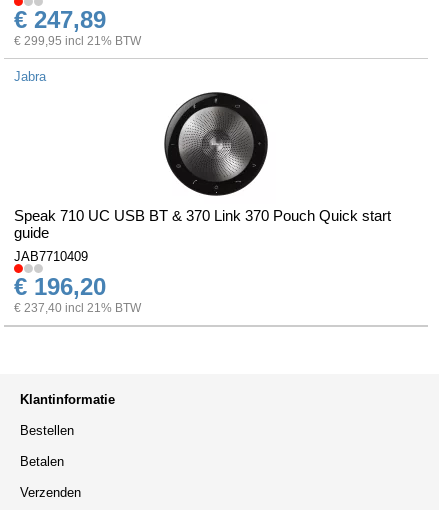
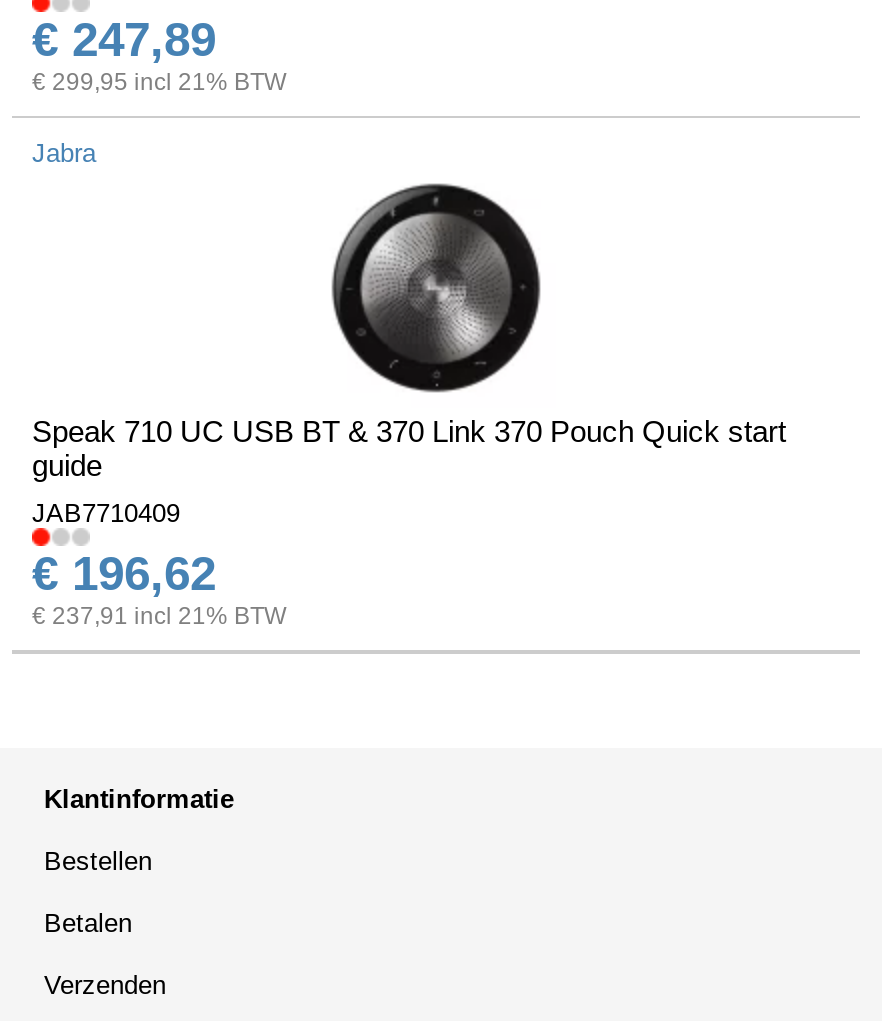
[14,273,106,300] € 196,20 -> [32,546,216,600] € 196,62
[14,301,141,315] € 237,40 incl 21% BTW -> [32,602,286,630] € 237,91 incl 21% BTW

